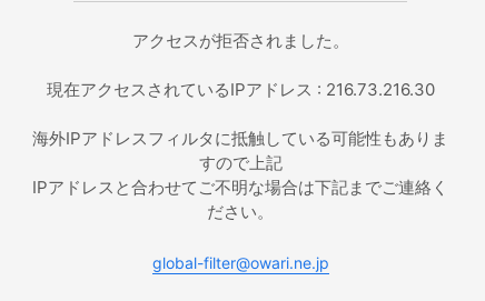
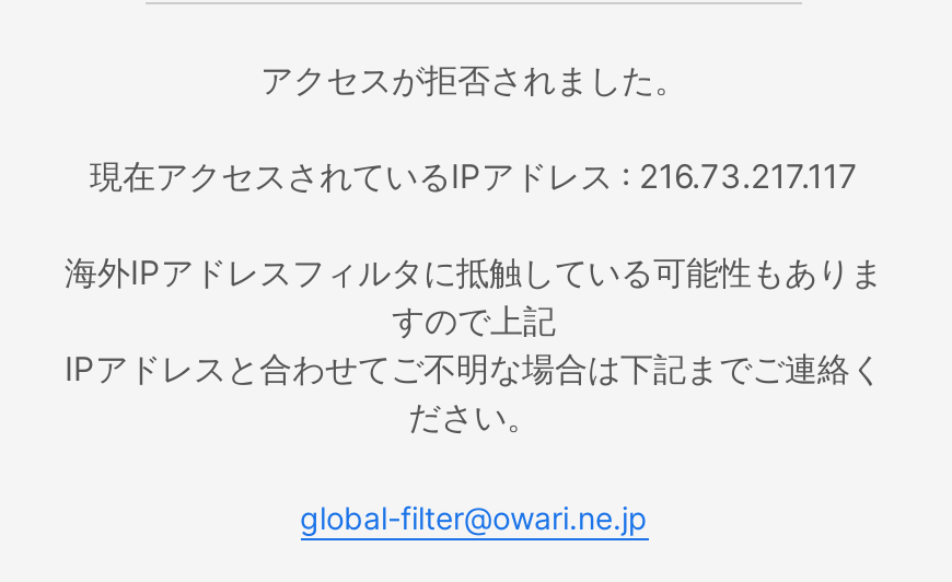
[46,79,434,100] 現在アクセスされているIPアドレス : 216.73.216.30 -> [90,155,858,197] 現在アクセスされているIPアドレス : 216.73.217.117

